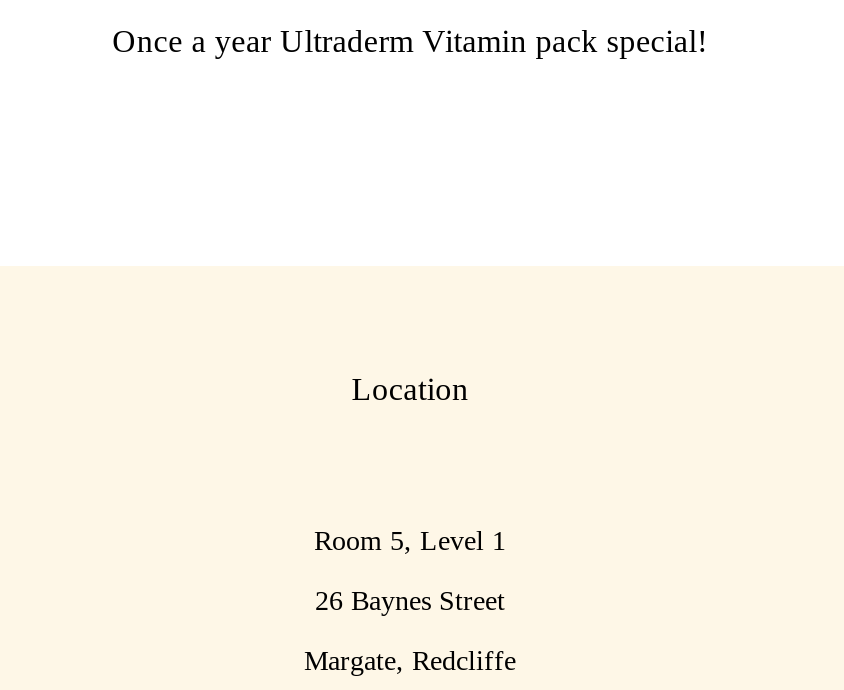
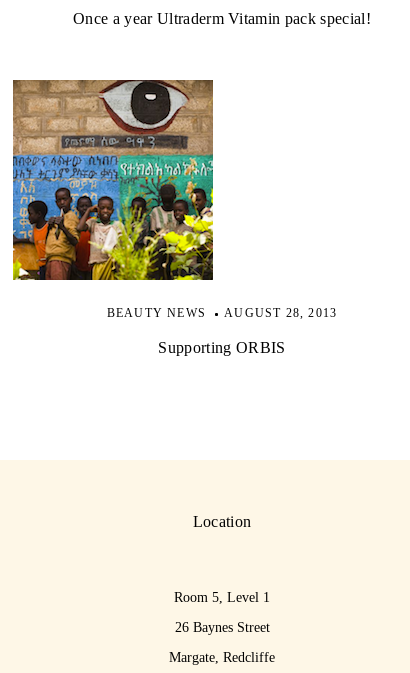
none -> [12,79,337,356] [image] | BEAUTY NEWS | AUGUST 28, 2013 | Supporting ORBIS

